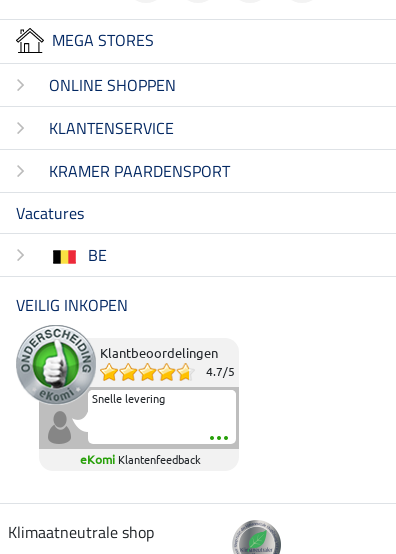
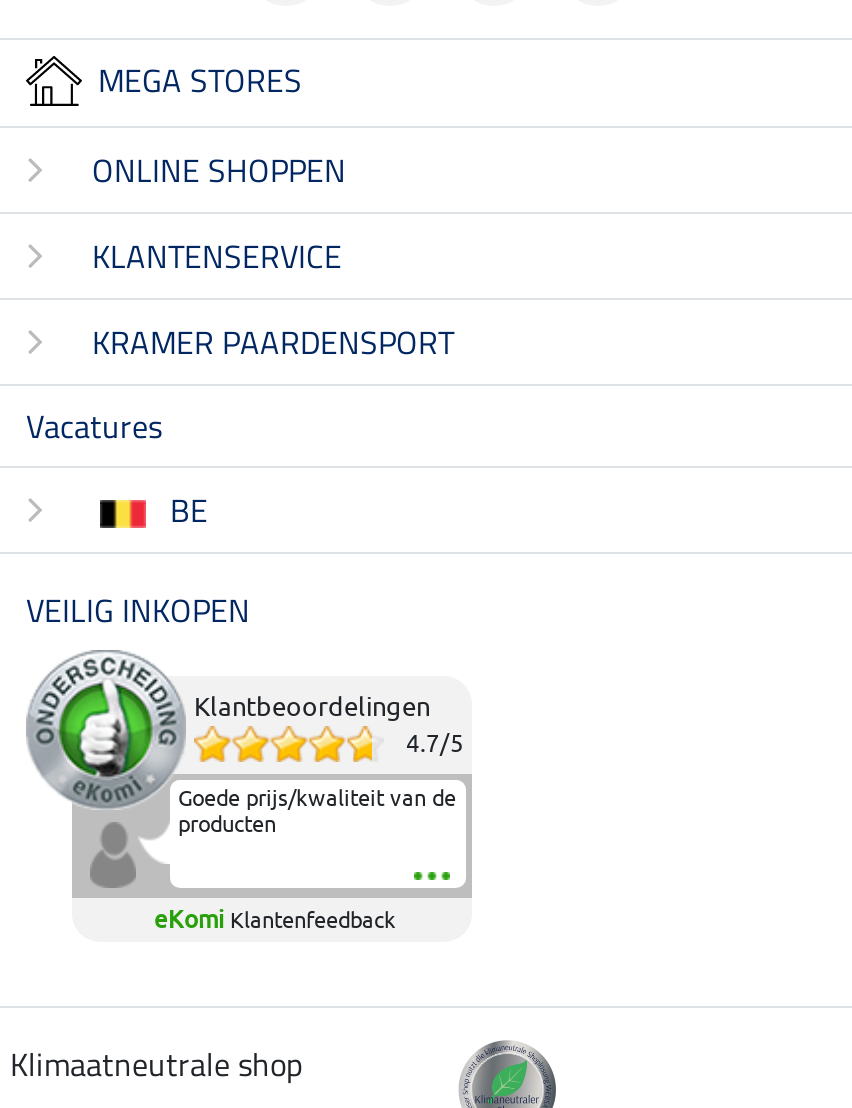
[92,393,165,405] Snelle levering -> [178,785,456,835] Goede prijs/kwaliteit van de | producten

